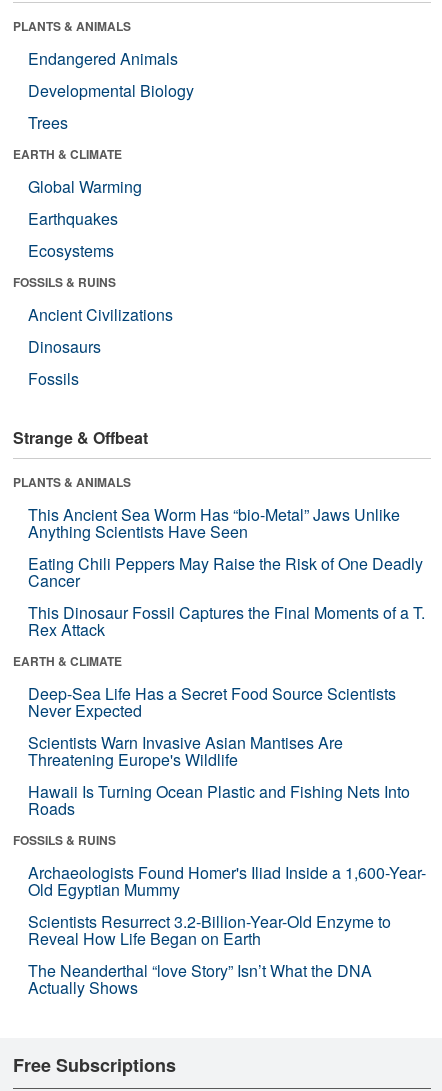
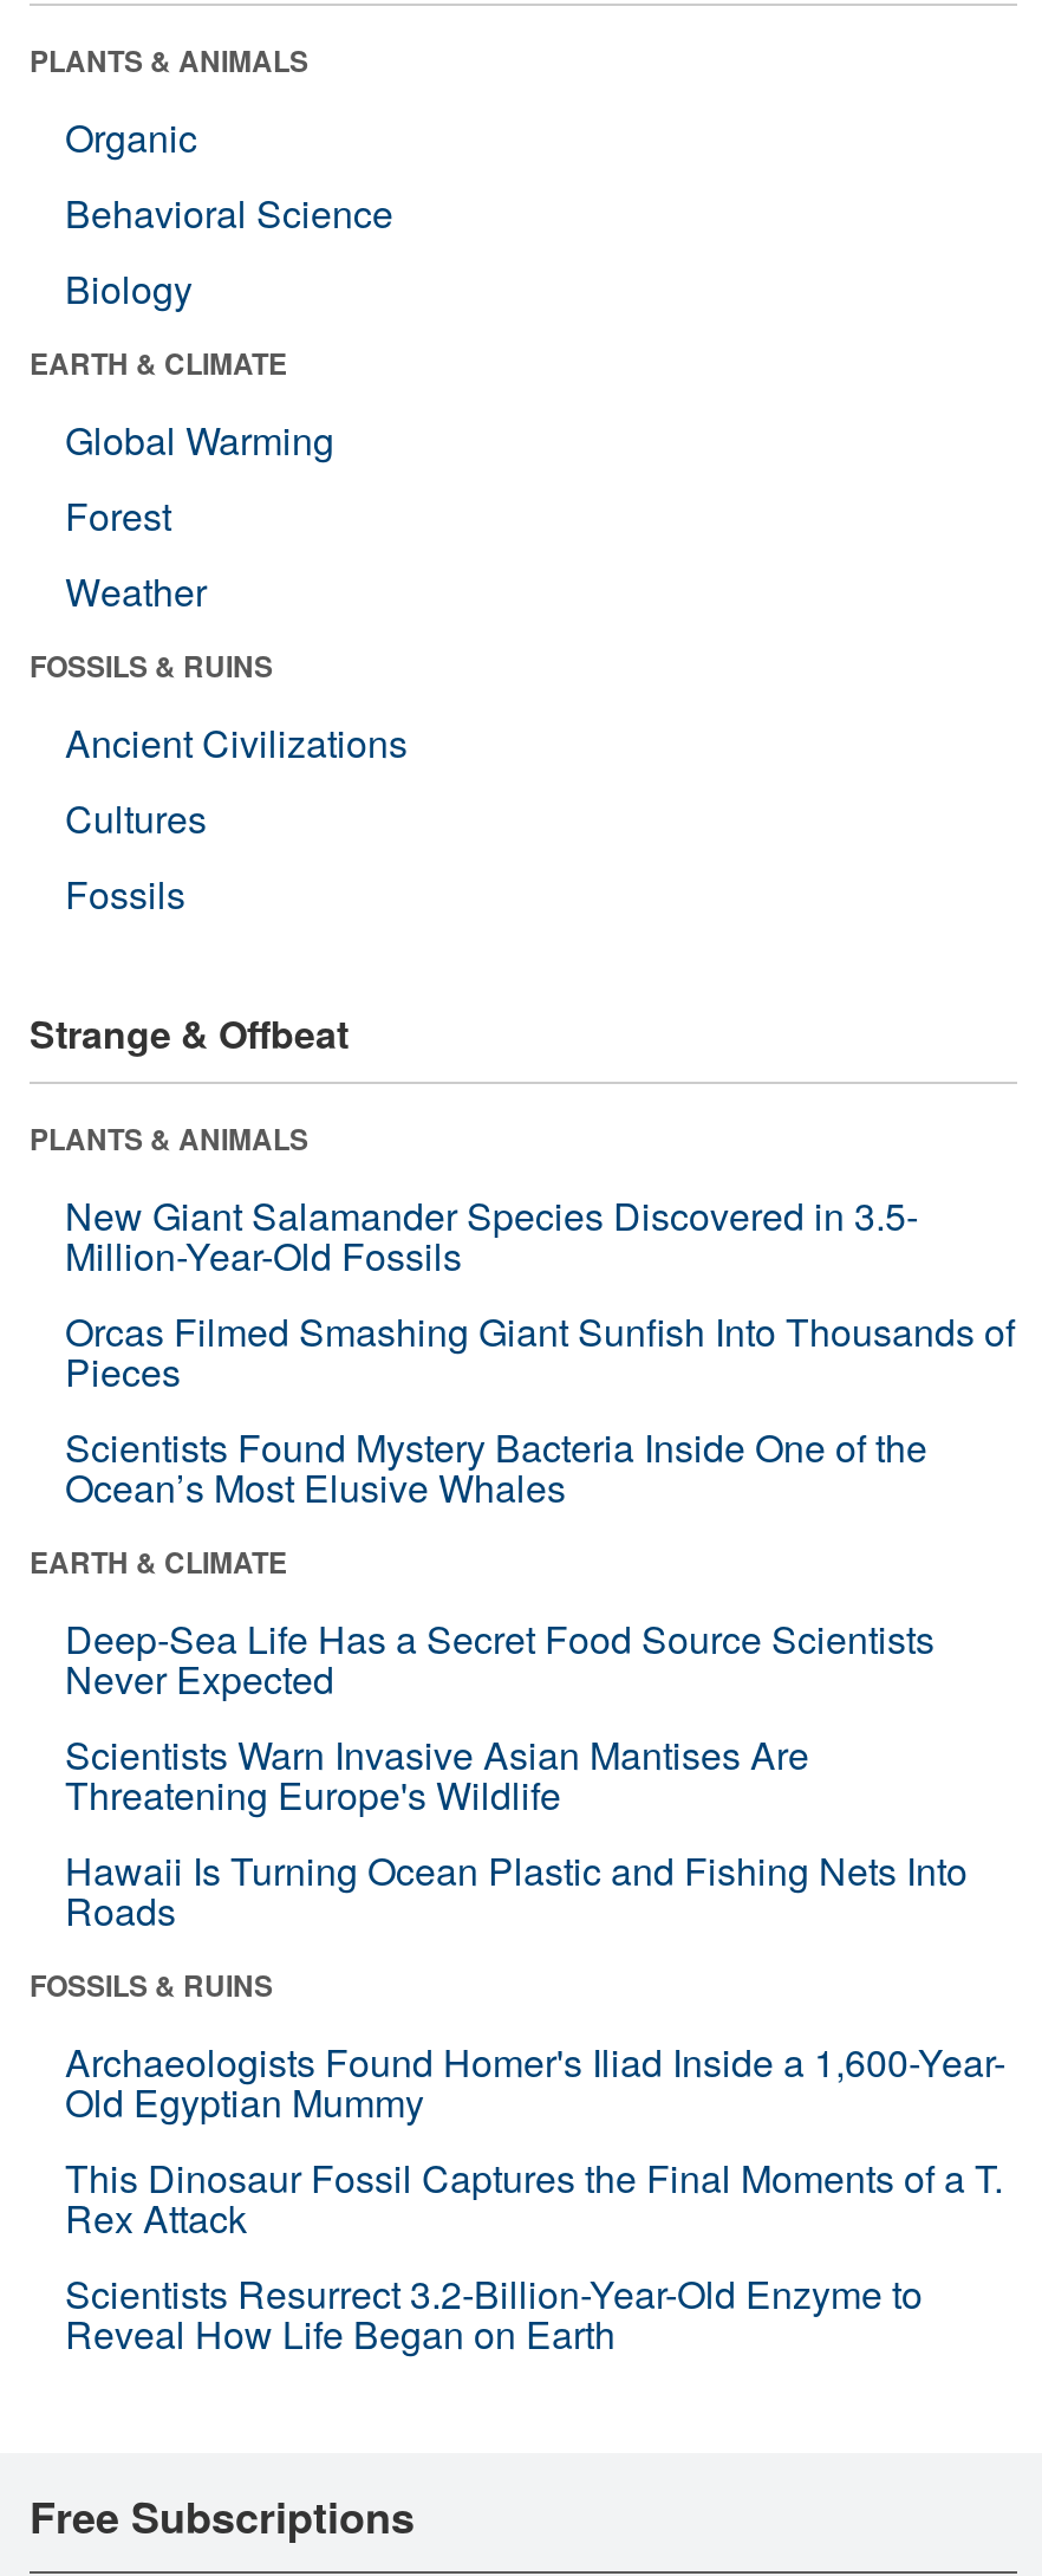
[28,47,194,134] Endangered Animals | Developmental Biology | Trees -> [65,109,393,315] Organic | Behavioral Science | Biology
[28,207,118,262] Earthquakes | Ecosystems -> [65,488,207,618] Forest | Weather
[28,335,101,358] Dinosaurs -> [65,790,207,845] Cultures
[28,503,423,592] This Ancient Sea Worm Has “bio-Metal” Jaws Unlike | Anything Scientists Have Seen | Eating Chili Peppers May Raise the Risk of One Deadly | Cancer -> [65,1188,1015,1514] New Giant Salamander Species Discovered in 3.5- | Million-Year-Old Fossils | Orcas Filmed Smashing Giant Sunfish Into Thousands of | Pieces | Scientists Found Mystery Bacteria Inside One of the | Ocean’s Most Elusive Whales
moved [28,601,425,641] -> [65,2150,1003,2245]: This Dinosaur Fossil Captures the Final Moments of a T. | Rex Attack
moved [28,910,391,950] -> [65,2266,923,2360]: Scientists Resurrect 3.2-Billion-Year-Old Enzyme to | Reveal How Life Began on Earth
[28,959,372,999] The Neanderthal “love Story” Isn’t What the DNA | Actually Shows -> none

